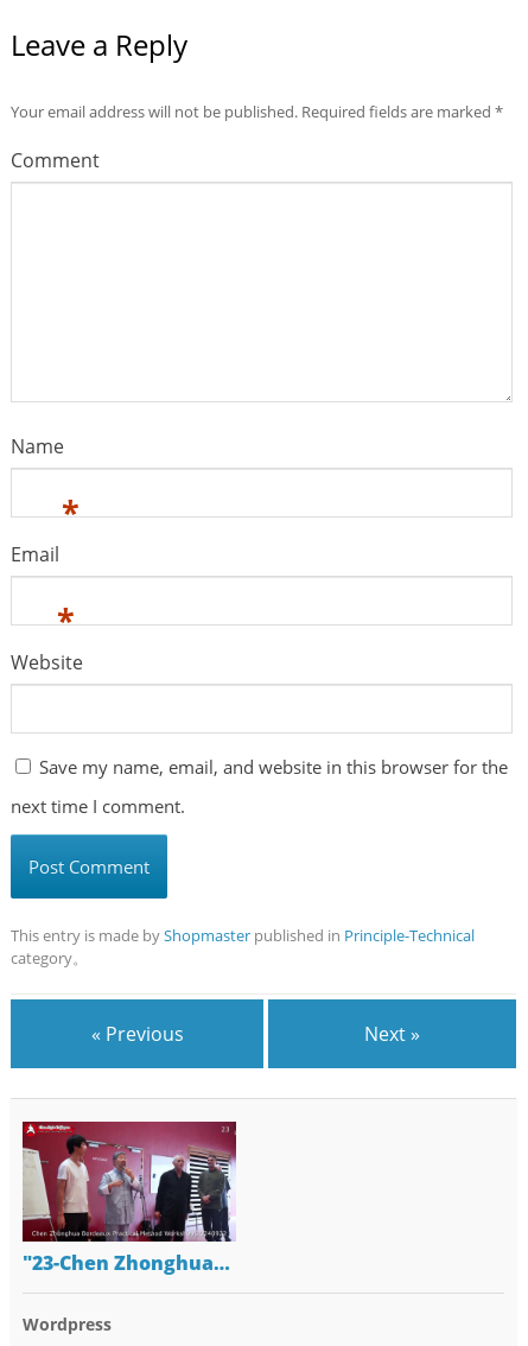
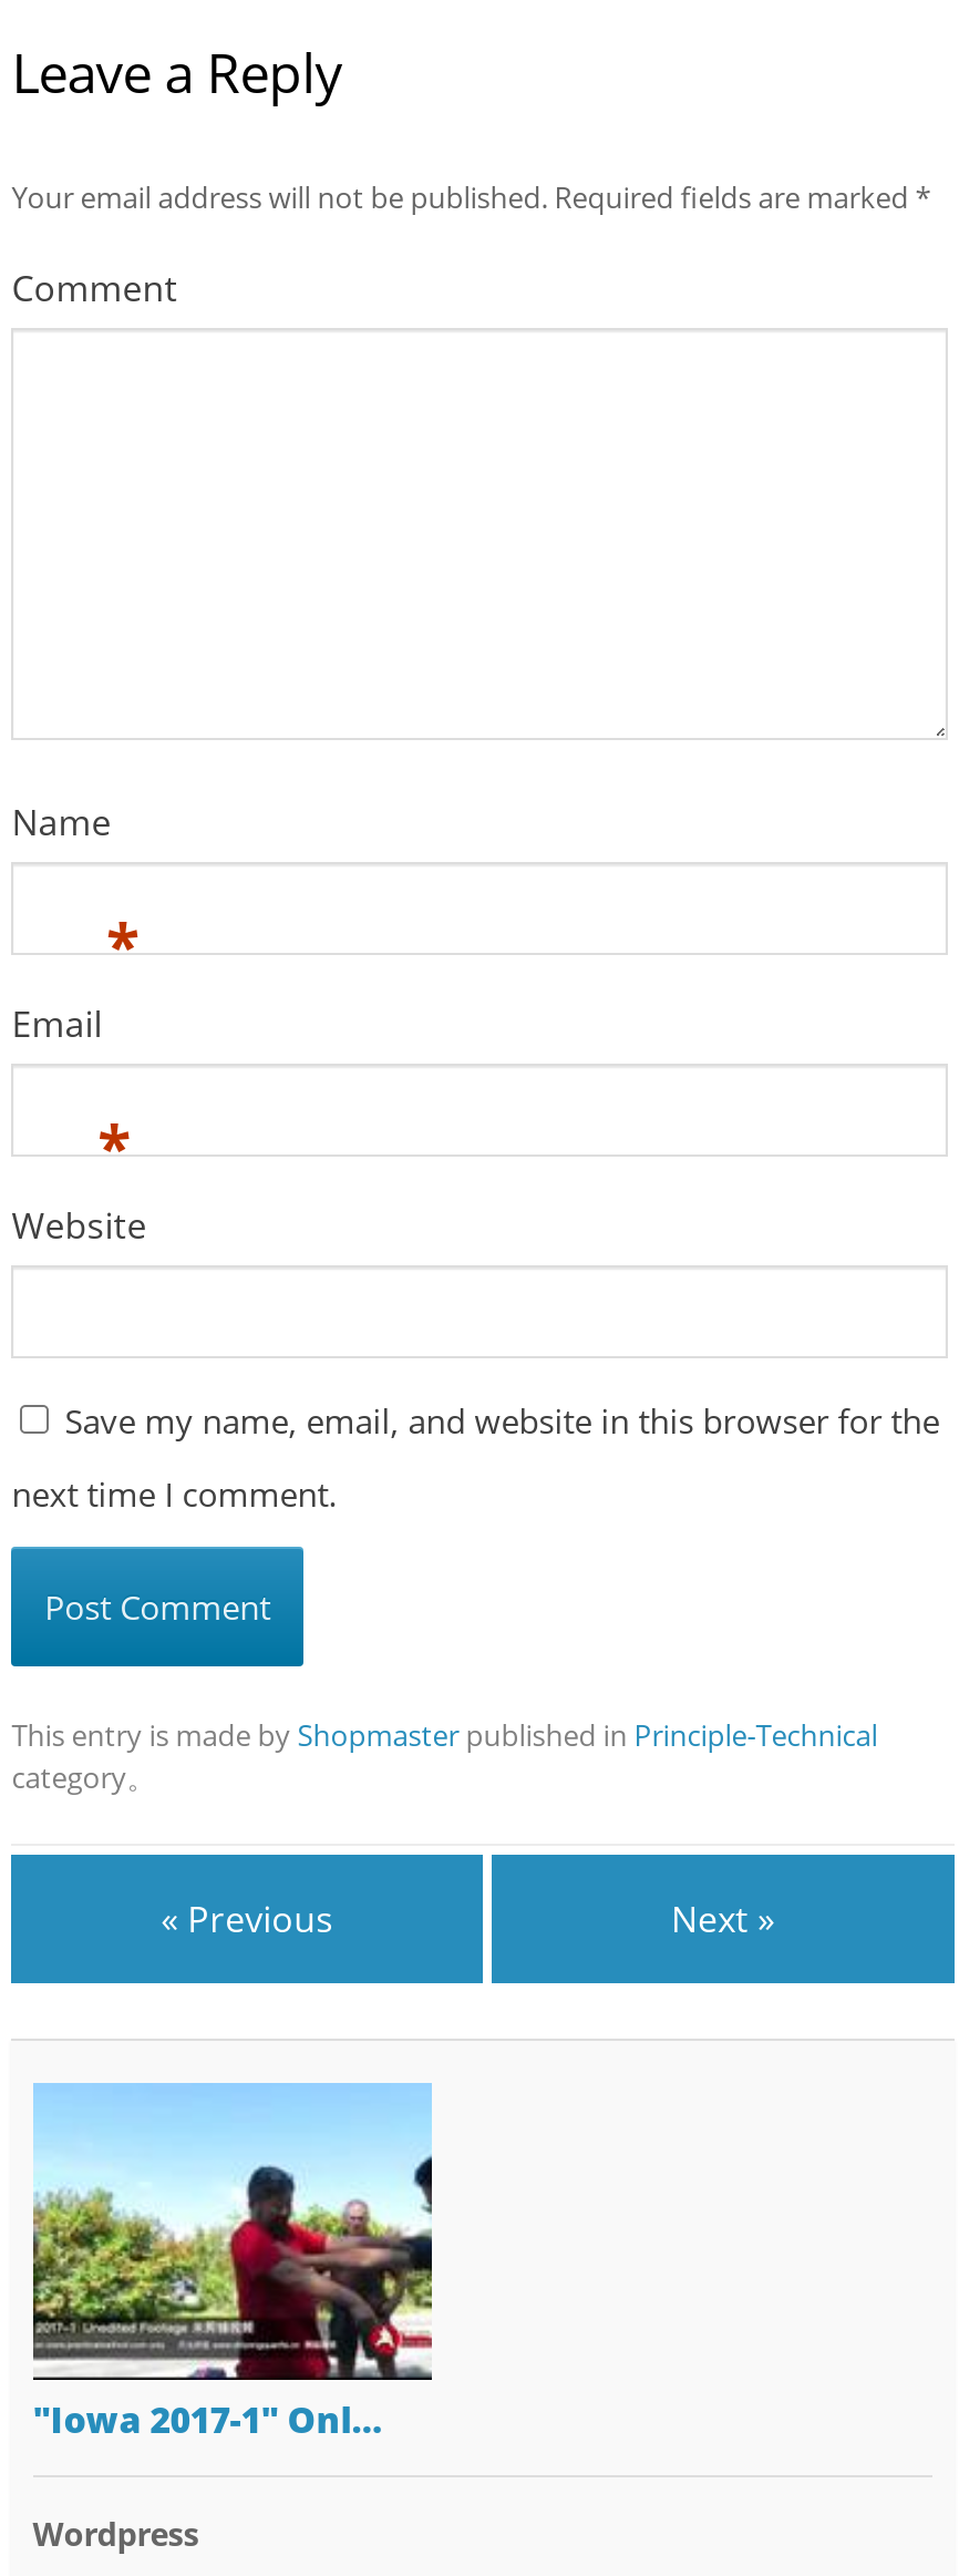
[21,1120,237,1242] [image] -> [33,2083,434,2307] [image]
[22,1250,230,1277] "23-Chen Zhonghua… -> [33,2396,383,2445] "Iowa 2017-1" Onl…

